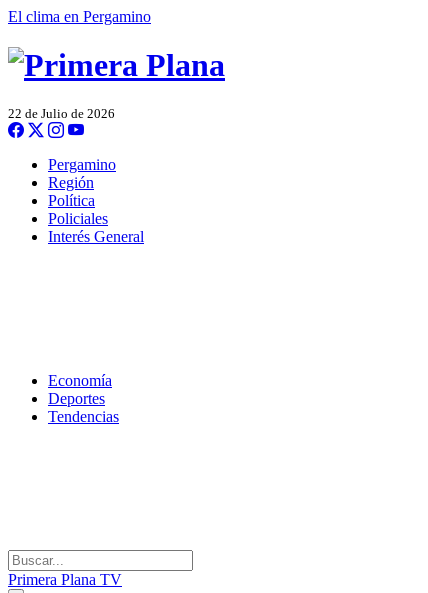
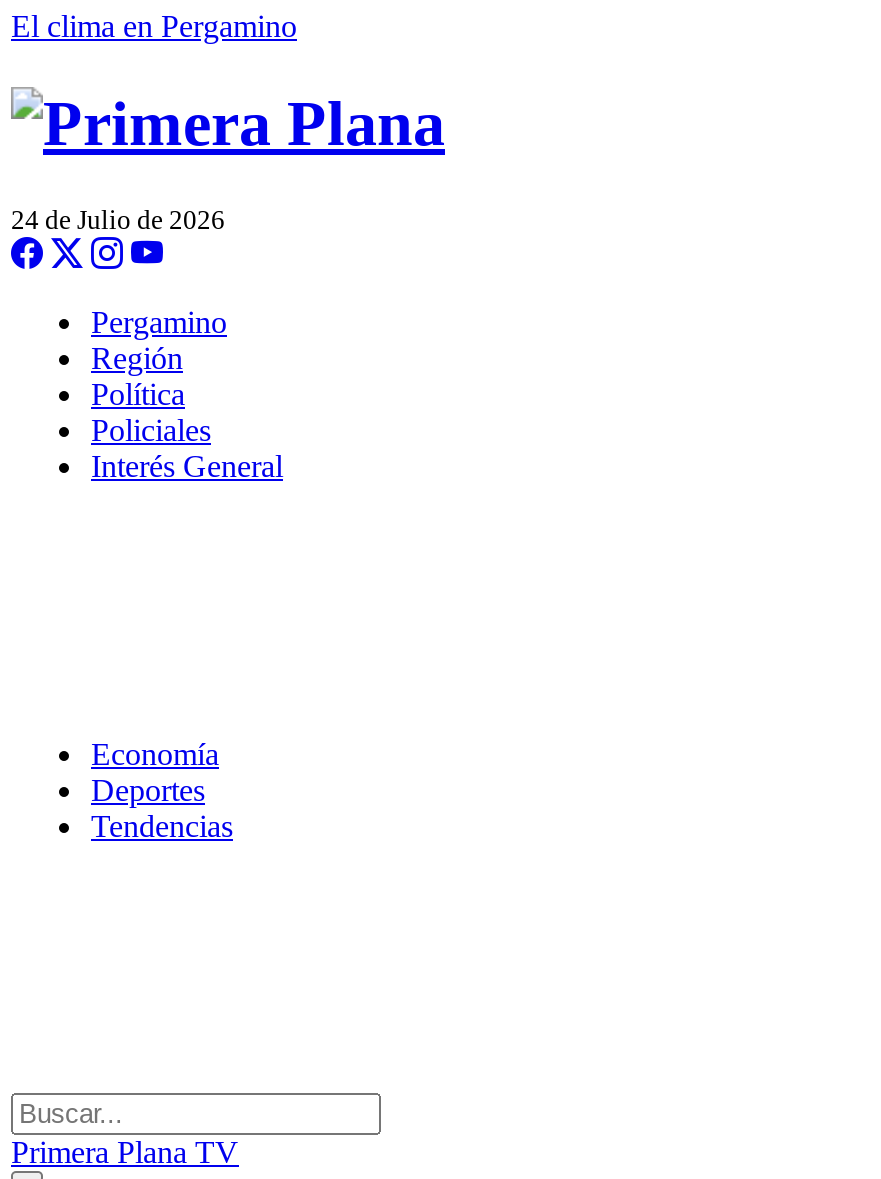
[8,106,115,121] 22 de Julio de 2026 -> [11,205,225,235] 24 de Julio de 2026

